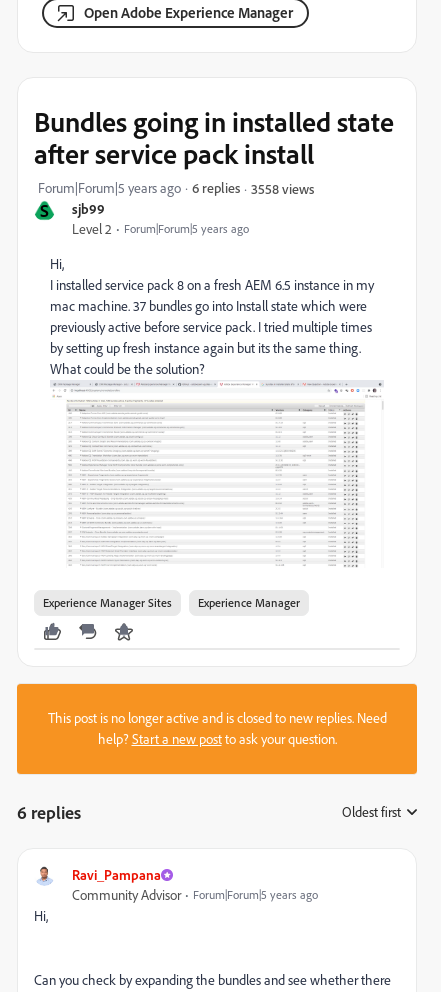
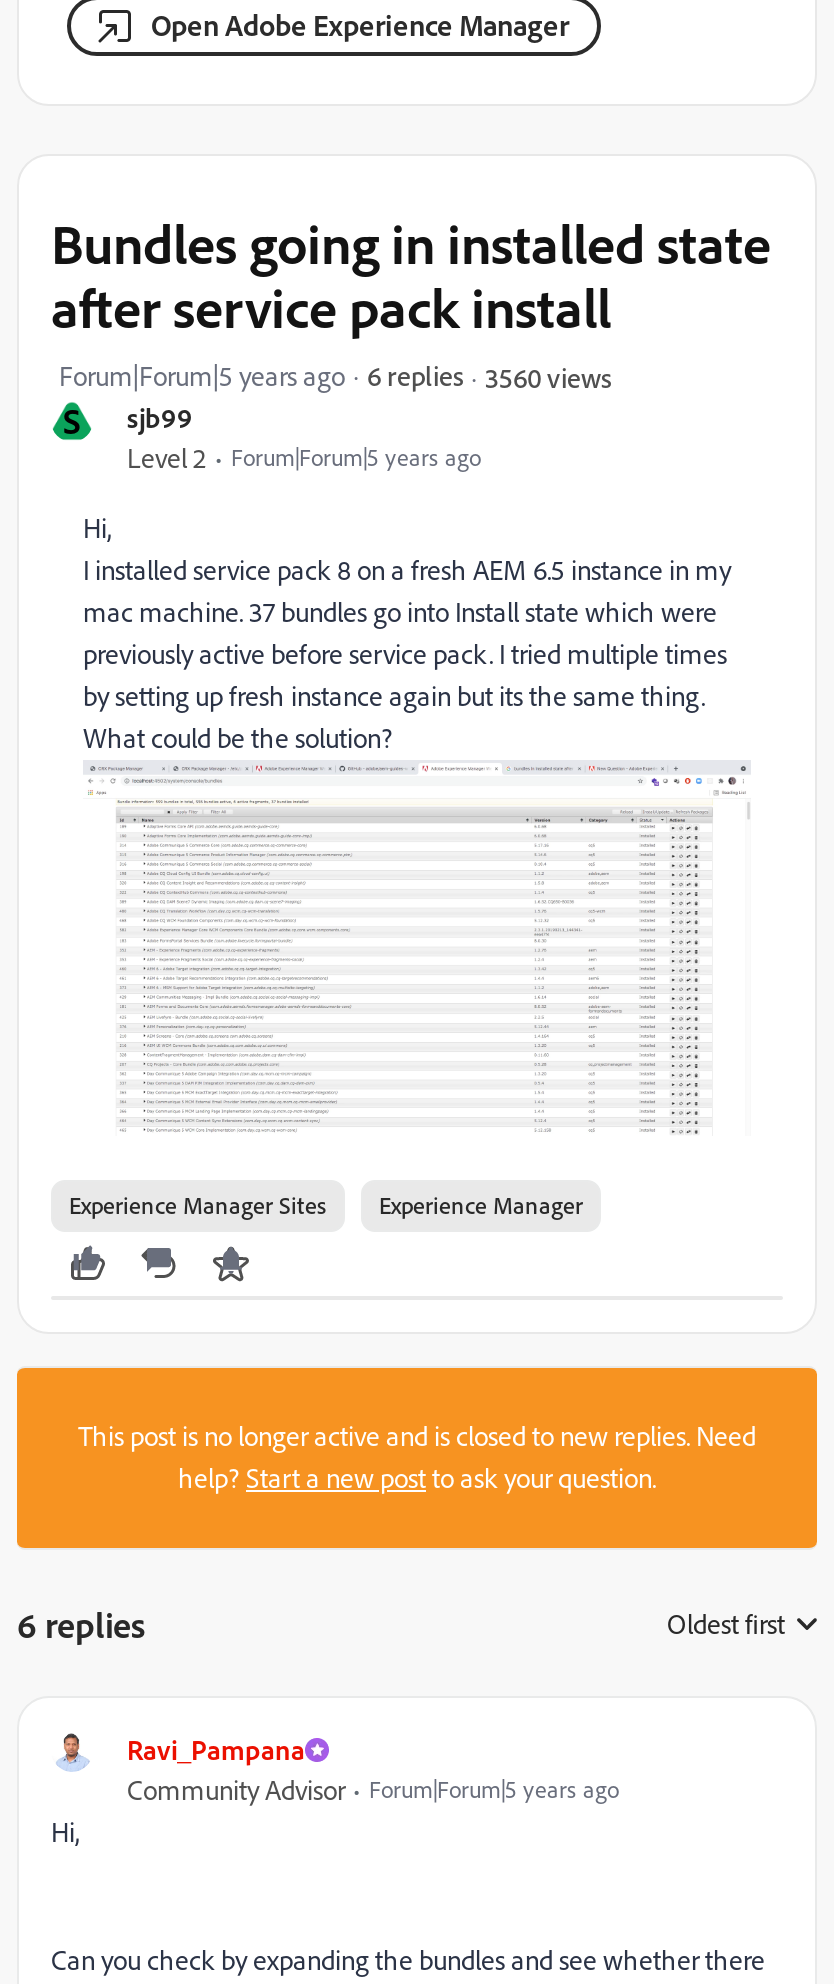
[251,179,314,196] 3558 views -> [485,359,611,393] 3560 views

